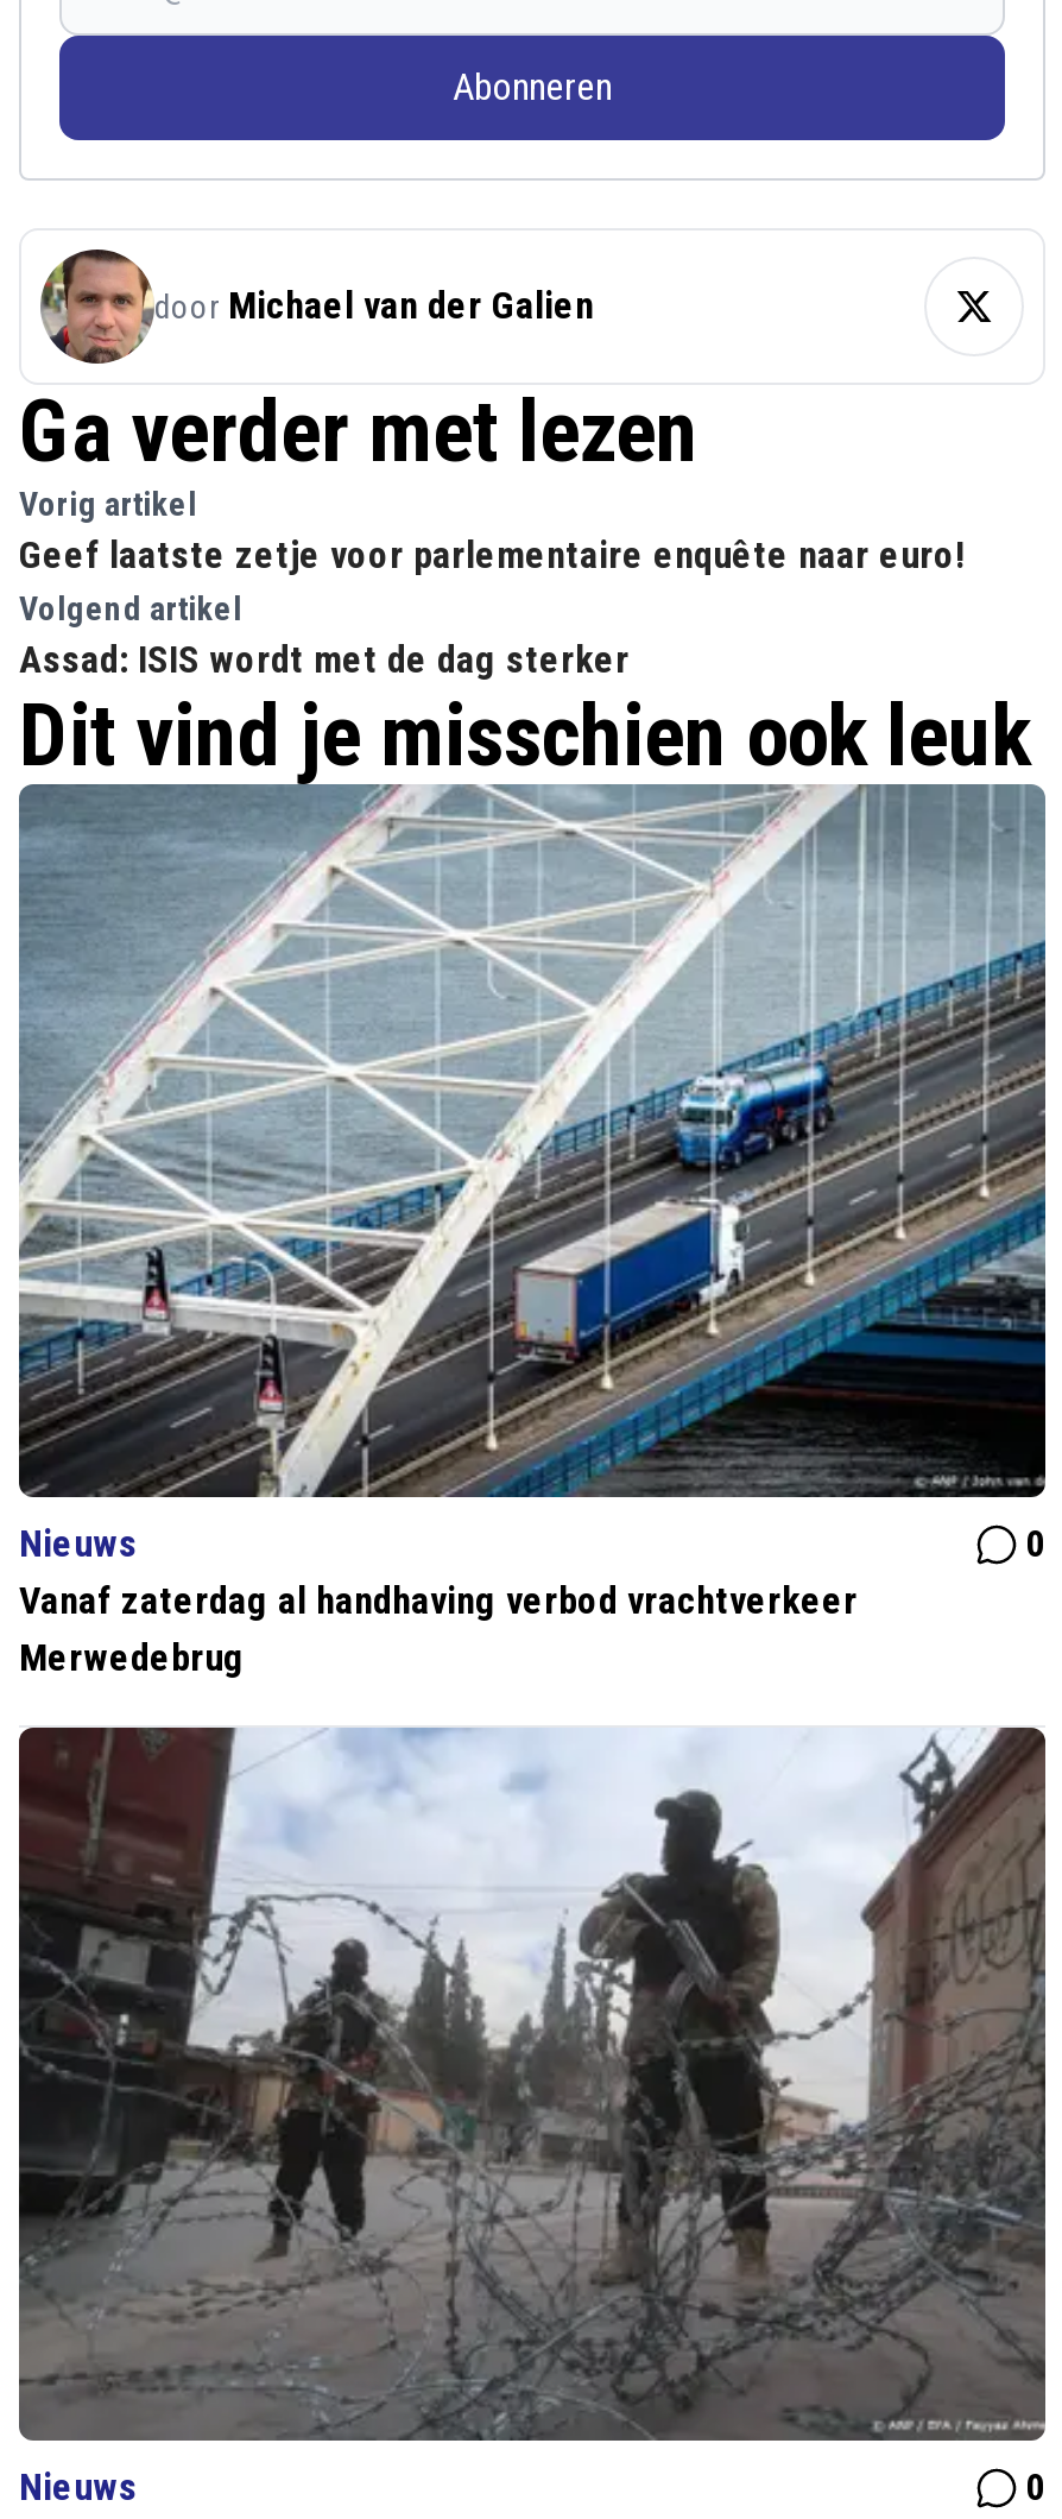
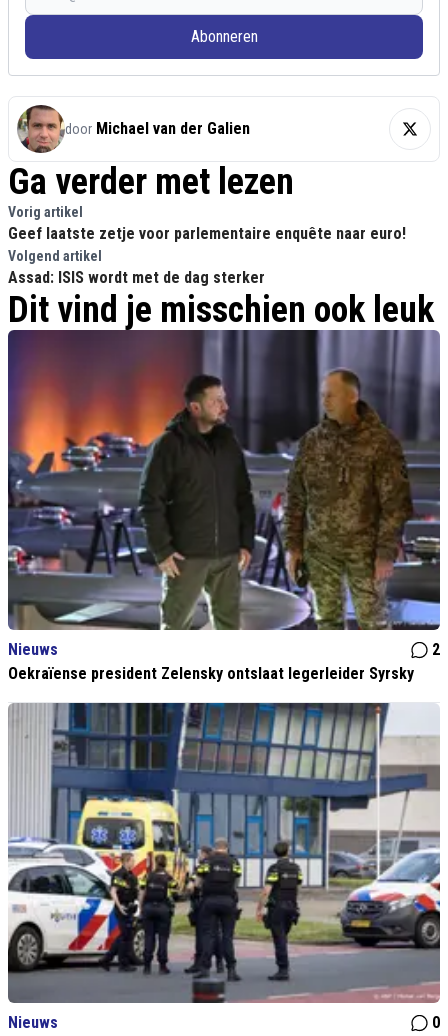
[17,794,1048,1681] [image] | 0 | Vanaf zaterdag al handhaving verbod vrachtverkeer | Merwedebrug -> [7,334,441,683] [image] | 2 | Oekraïense president Zelensky ontslaat legerleider Syrsky
[17,1725,1048,2443] [image] -> [8,702,441,1003] [image]

